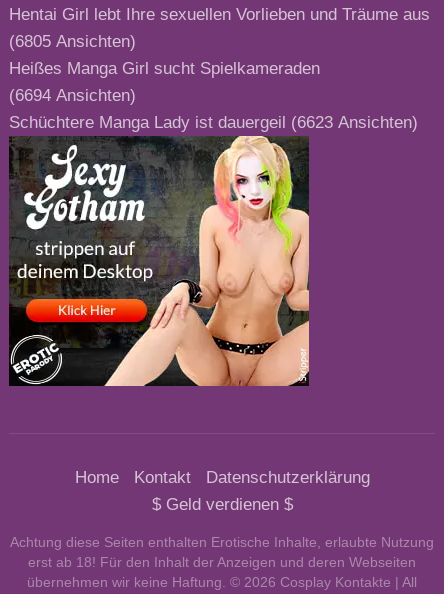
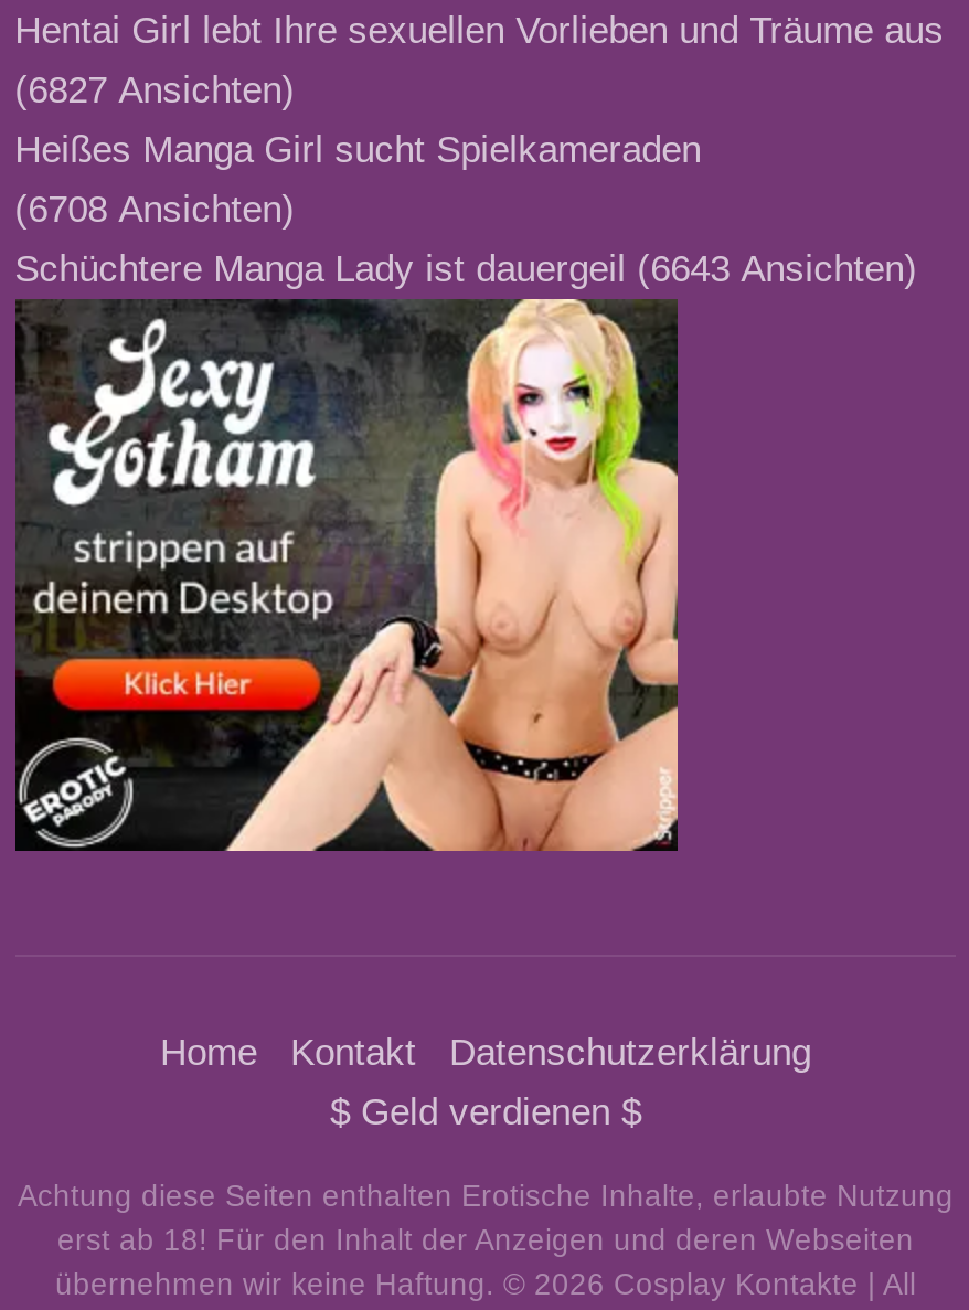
[9,32,136,51] (6805 Ansichten) -> [15,70,295,112] (6827 Ansichten)
[9,86,136,105] (6694 Ansichten) -> [15,190,295,232] (6708 Ansichten)
[9,113,418,132] Schüchtere Manga Lady ist dauergeil (6623 Ansichten) -> [15,249,917,291] Schüchtere Manga Lady ist dauergeil (6643 Ansichten)

